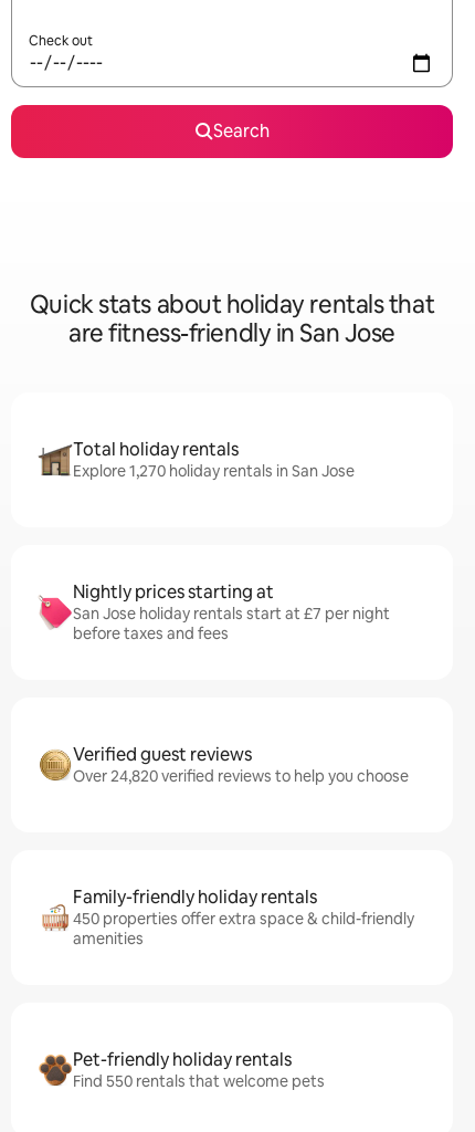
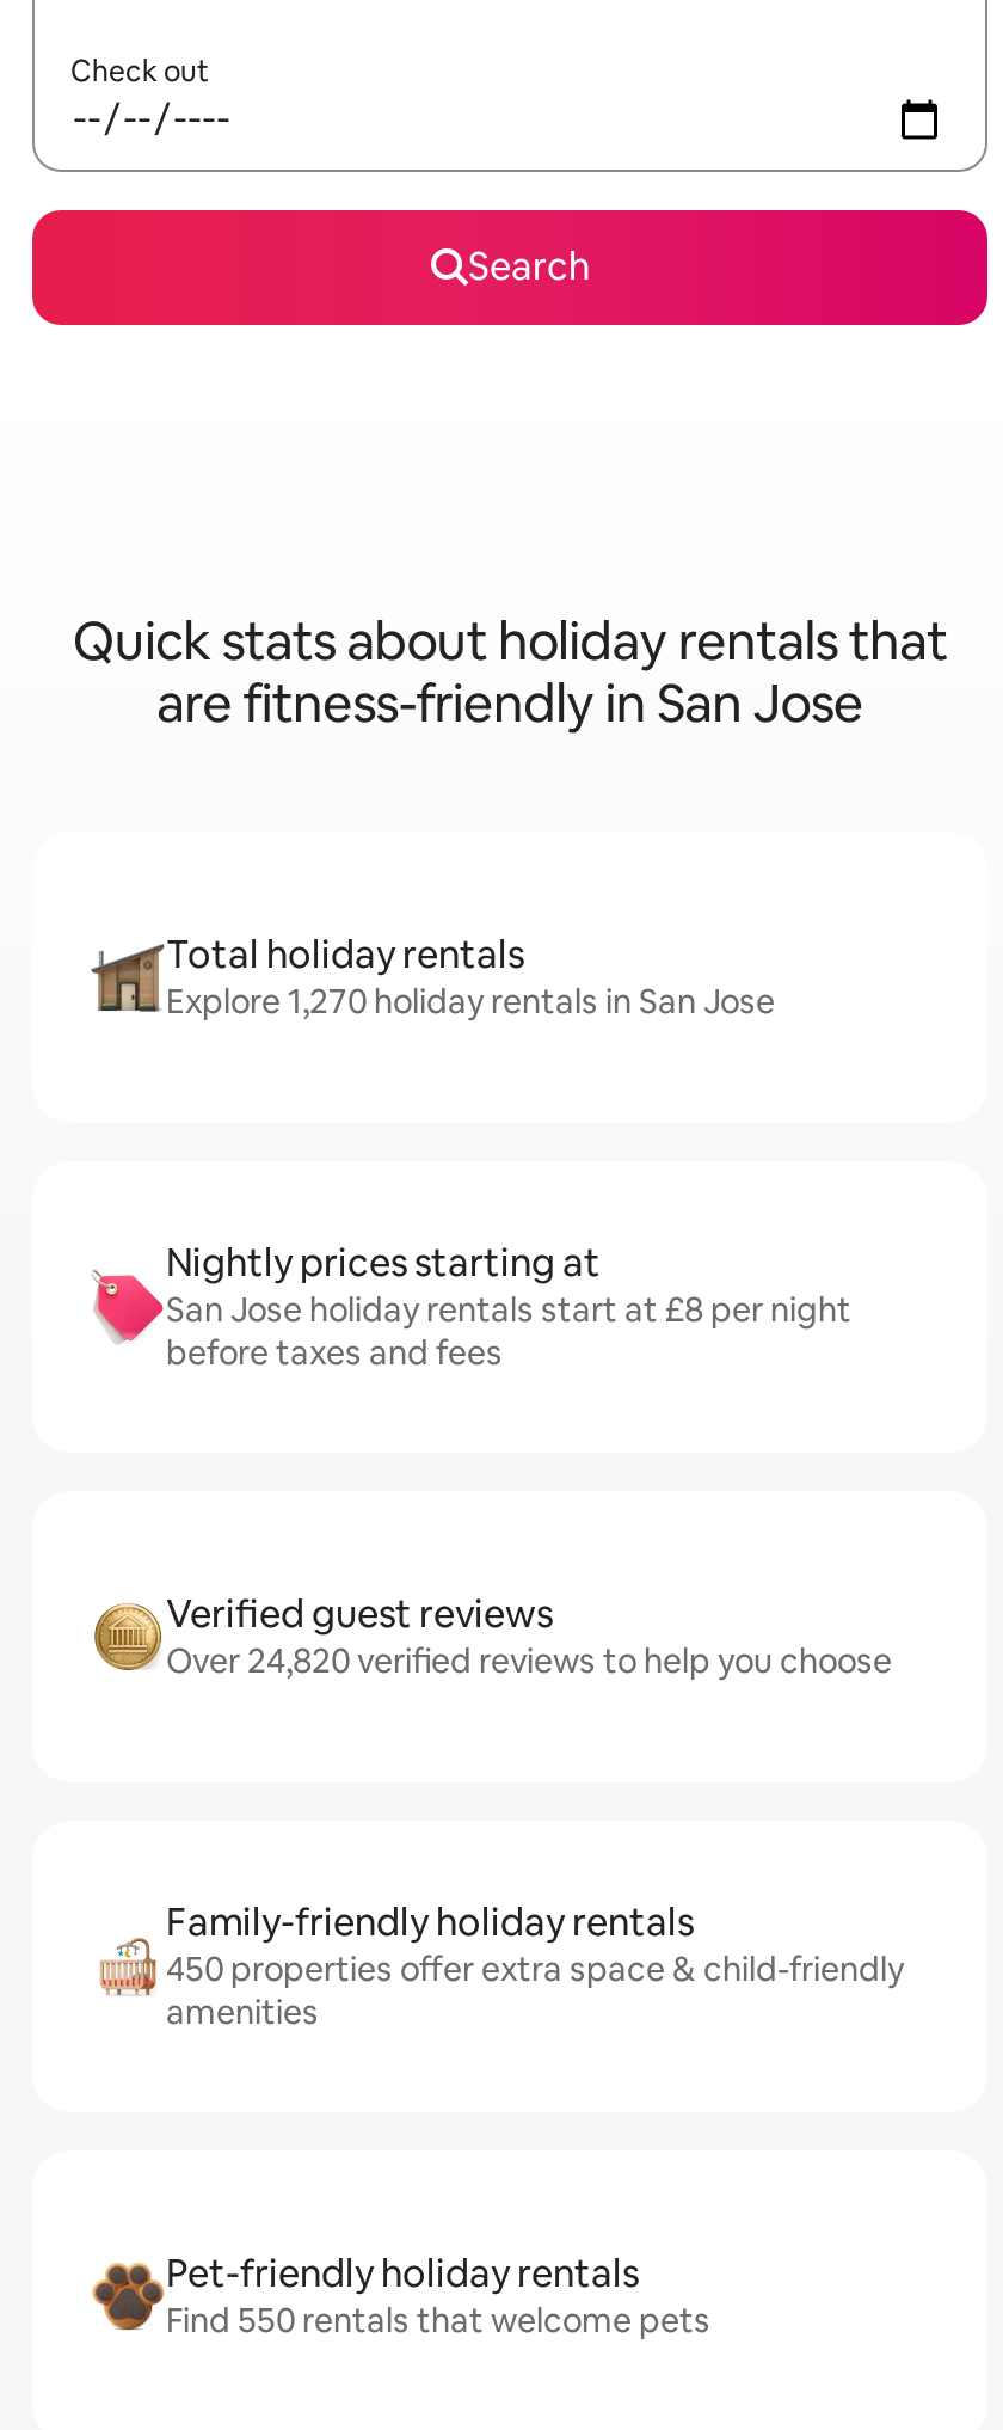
[73,604,390,623] San Jose holiday rentals start at £7 per night -> [166,1288,851,1331] San Jose holiday rentals start at £8 per night

